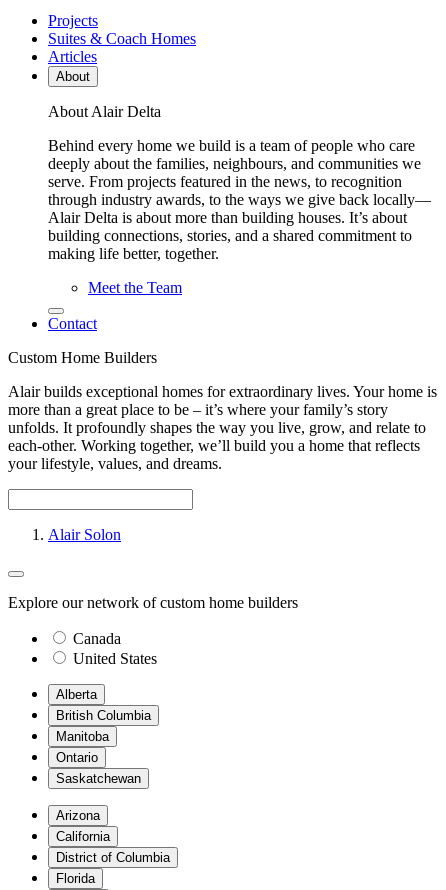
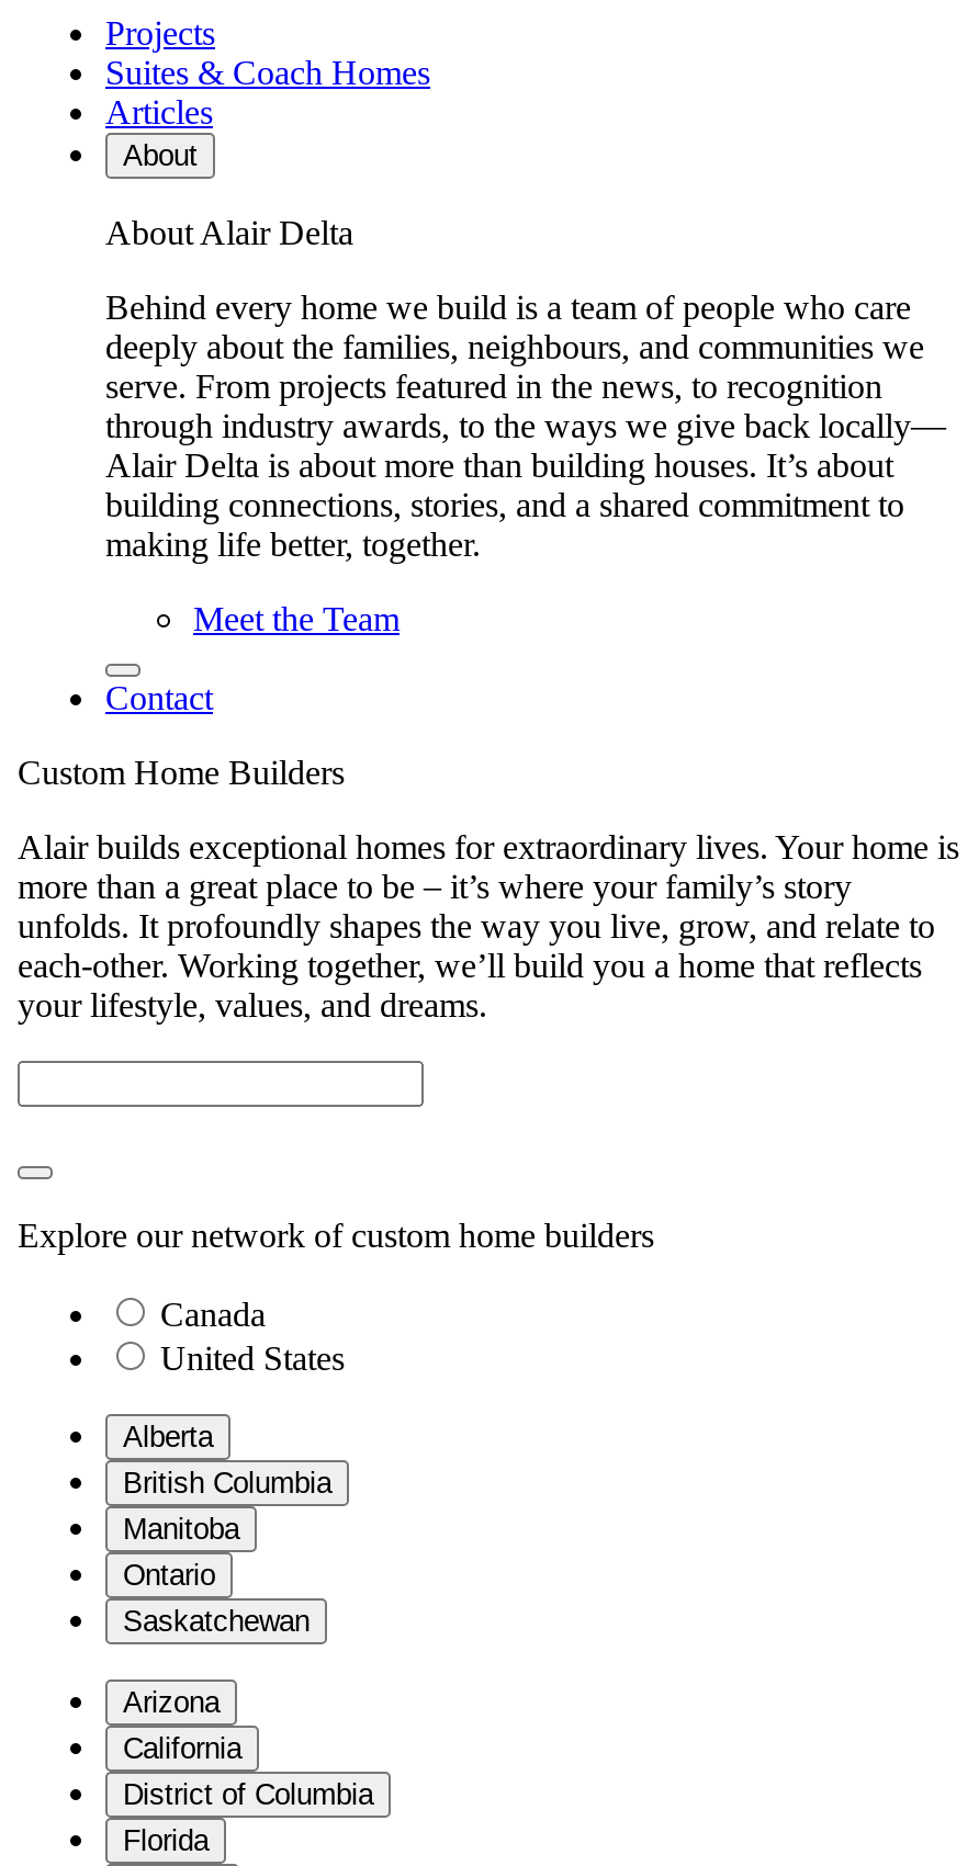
[48,526,121,543] Alair Solon -> none

